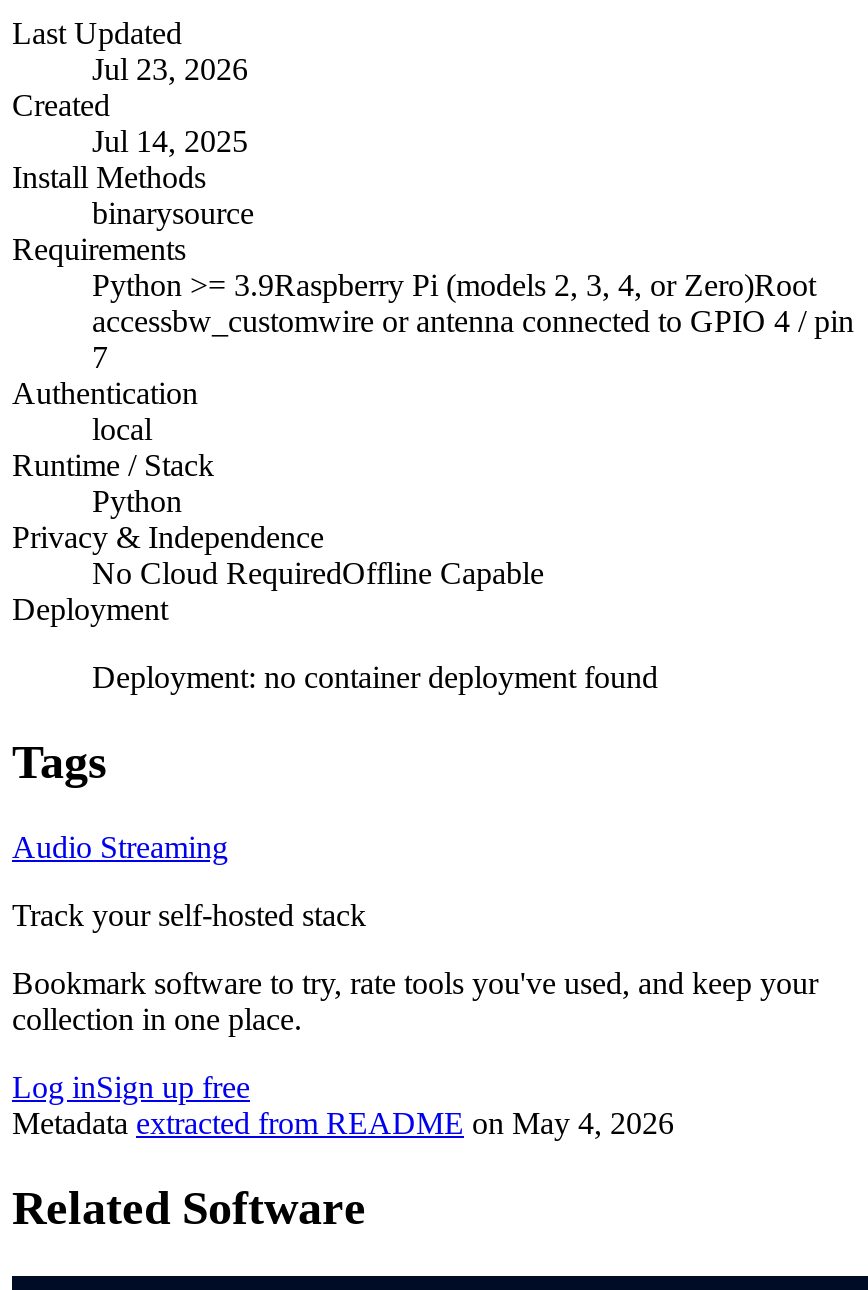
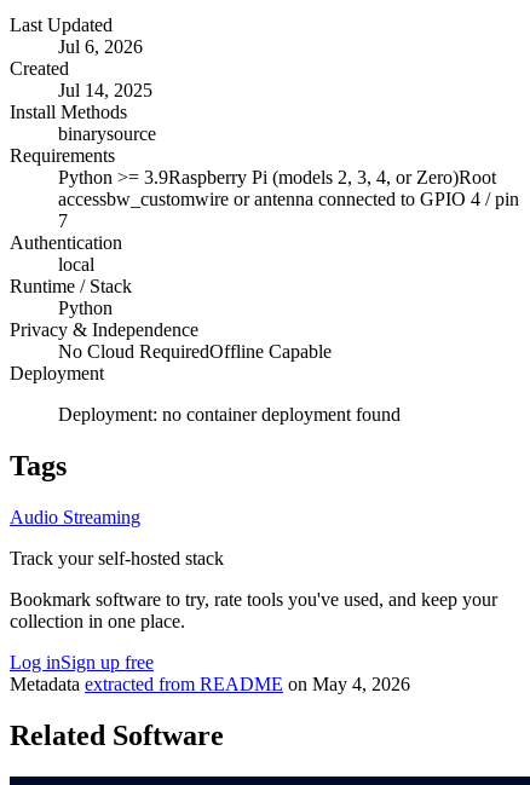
[92,52,248,86] Jul 23, 2026 -> [58,36,143,57] Jul 6, 2026

